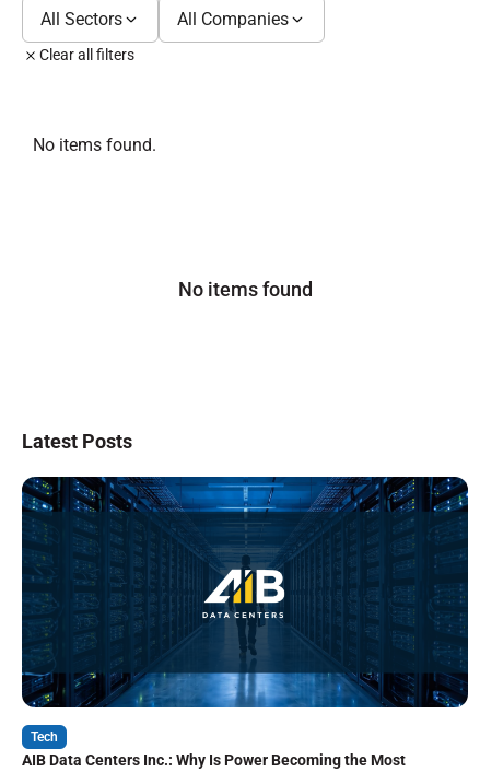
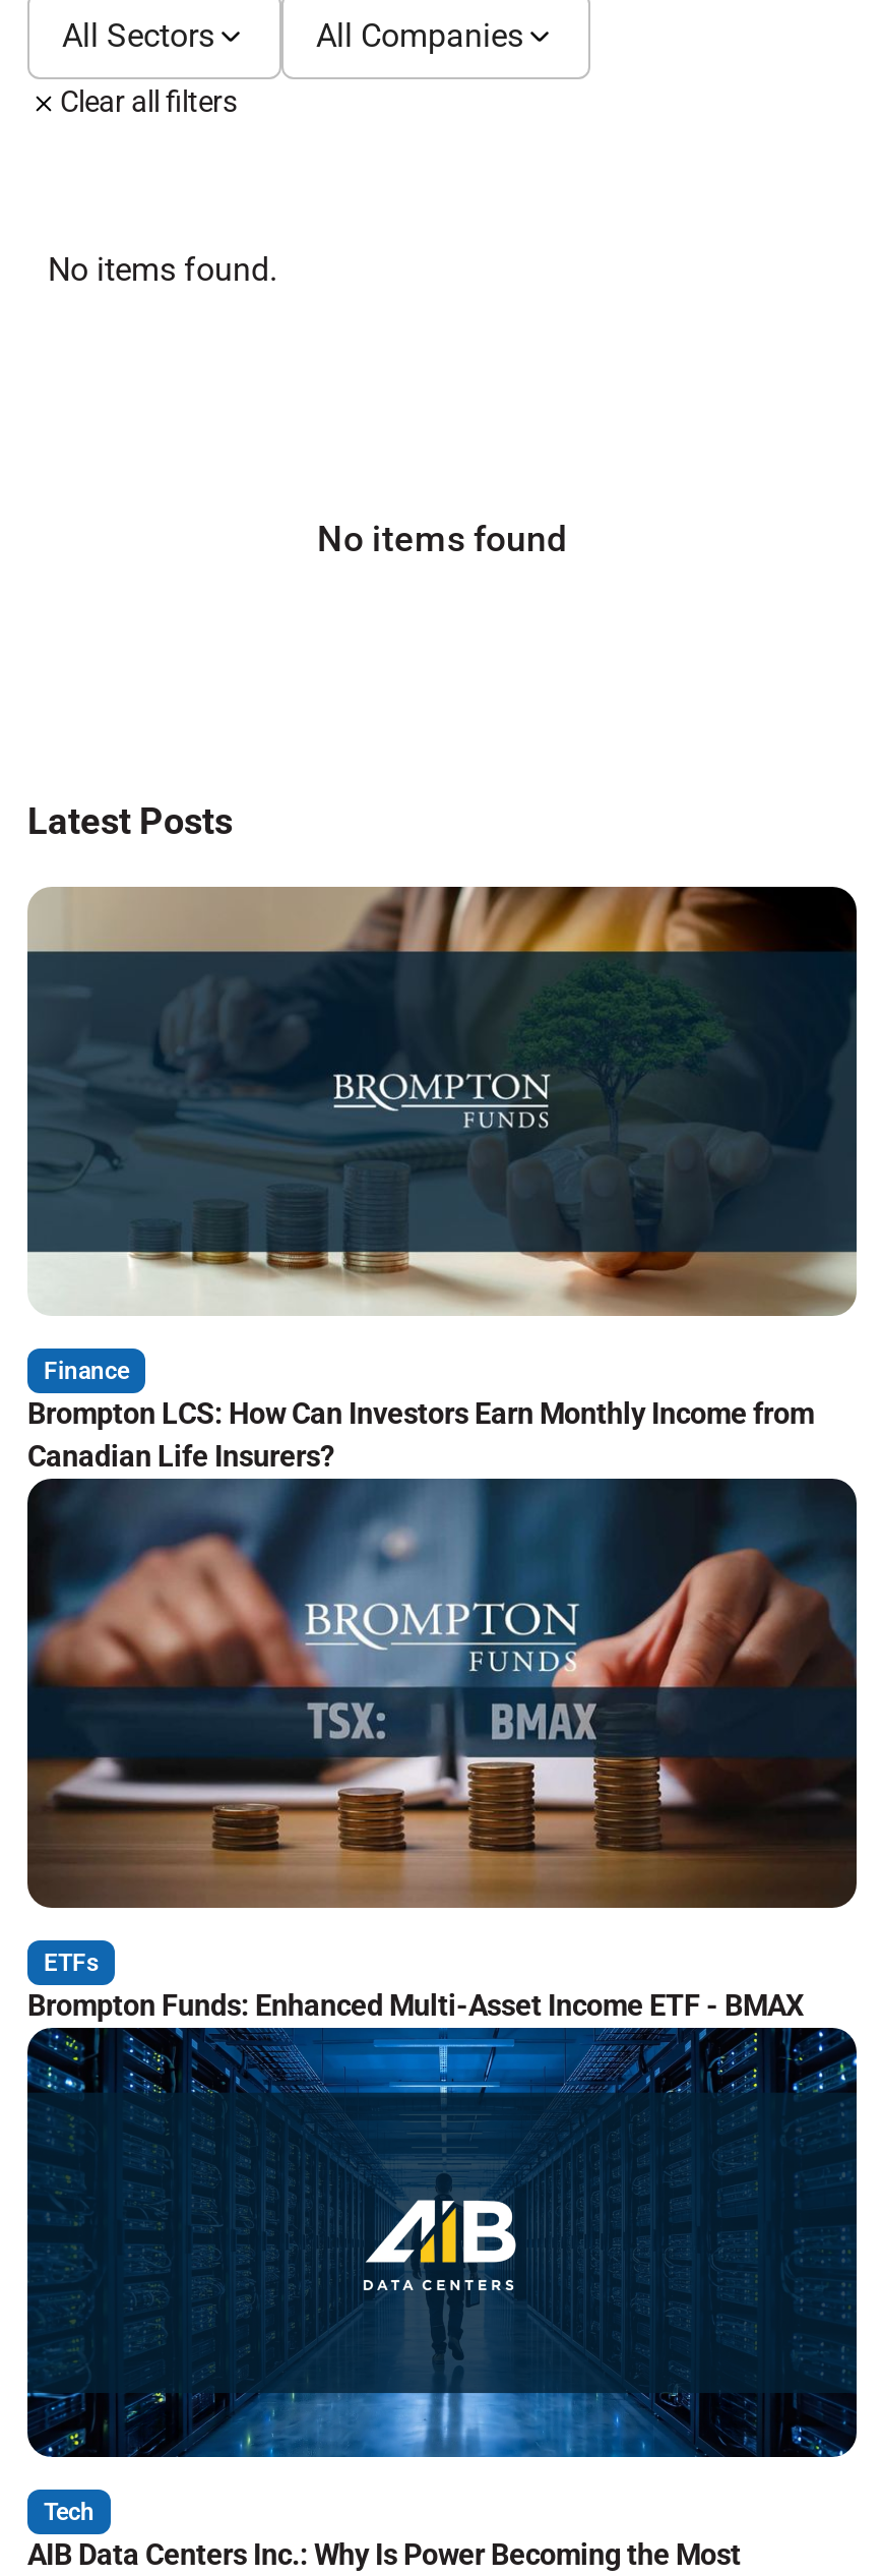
none -> [25,1477,859,2023] [image] | ETFs | Brompton Funds: Enhanced Multi-Asset Income ETF - BMAX
none -> [27,885,859,1475] [image] | Finance | Brompton LCS: How Can Investors Earn Monthly Income from | Canadian Life Insurers?

